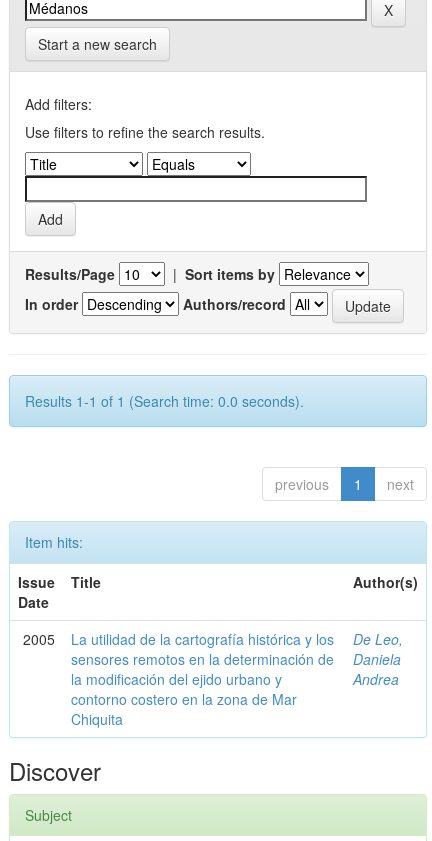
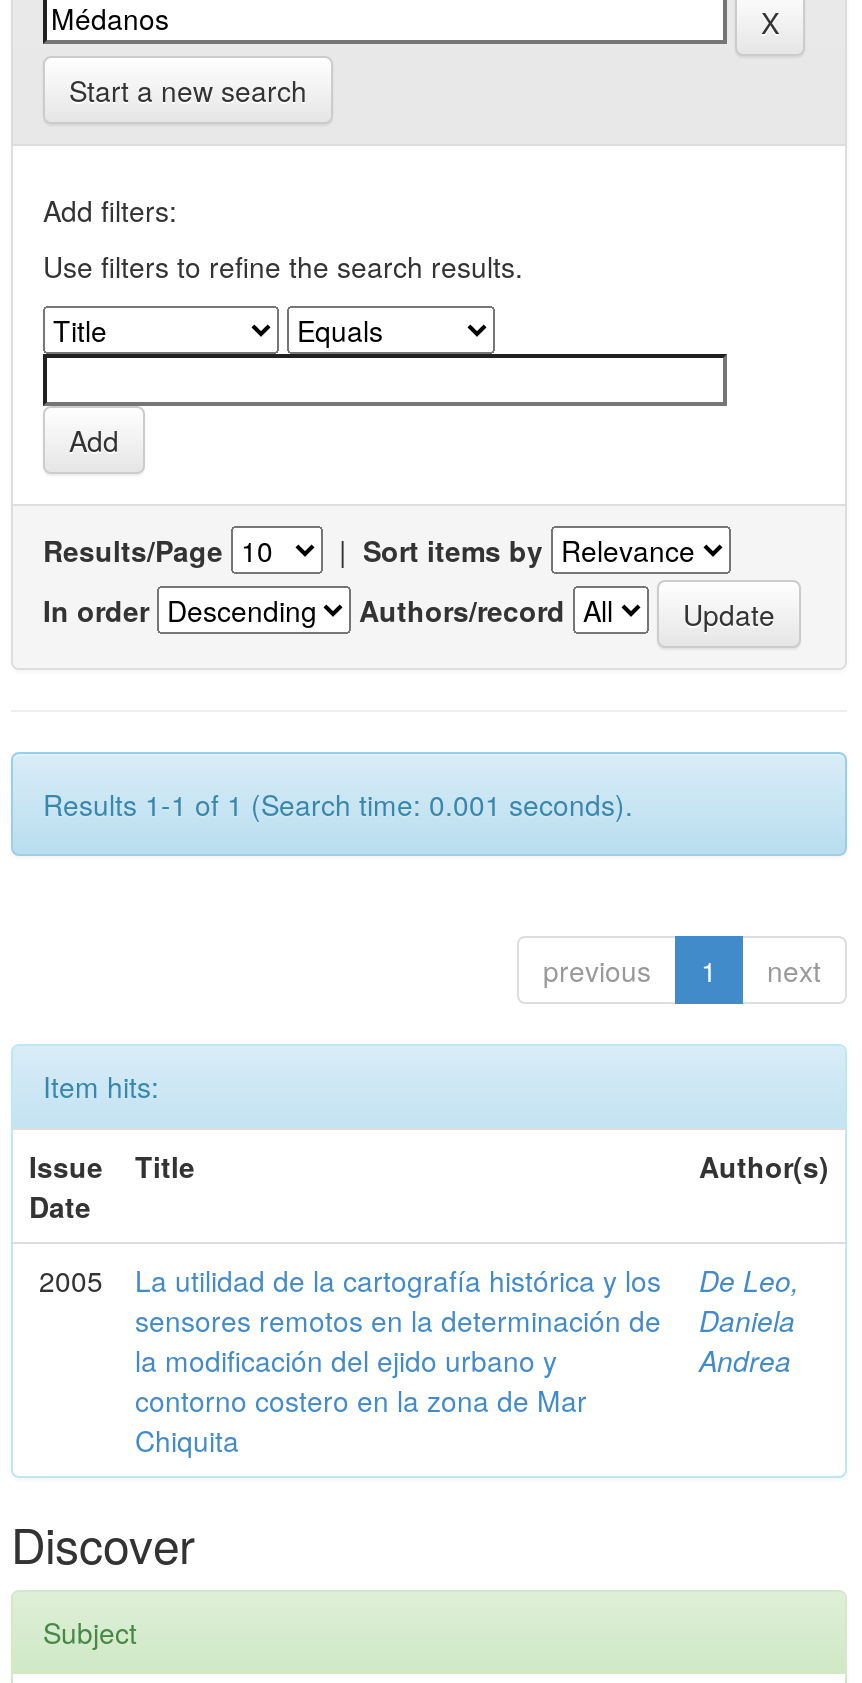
[25,391,304,411] Results 1-1 of 1 (Search time: 0.0 seconds). -> [43,784,633,824] Results 1-1 of 1 (Search time: 0.001 seconds).

